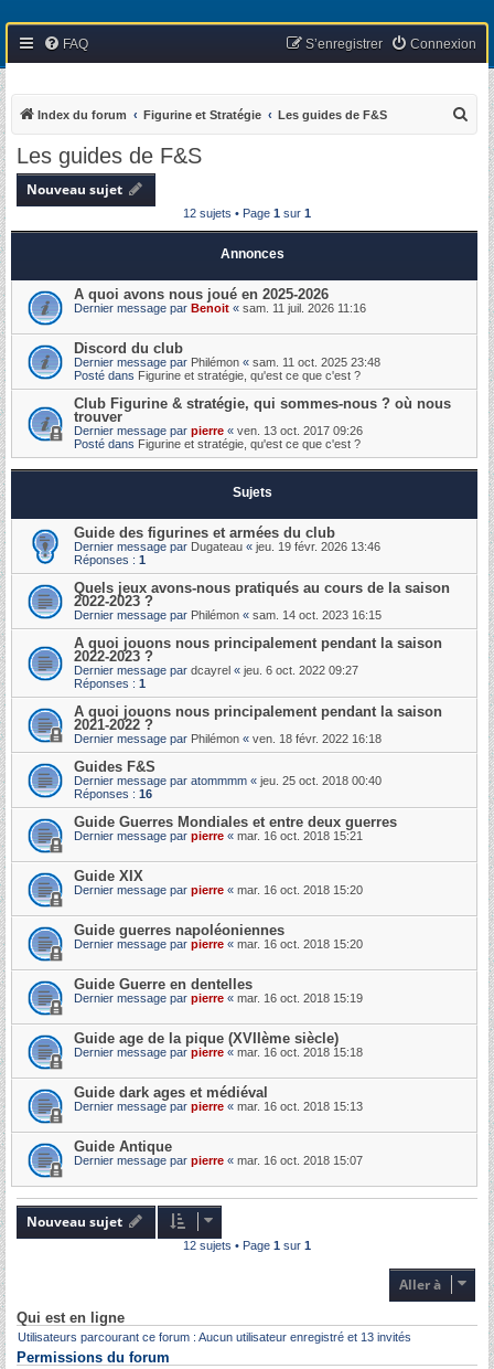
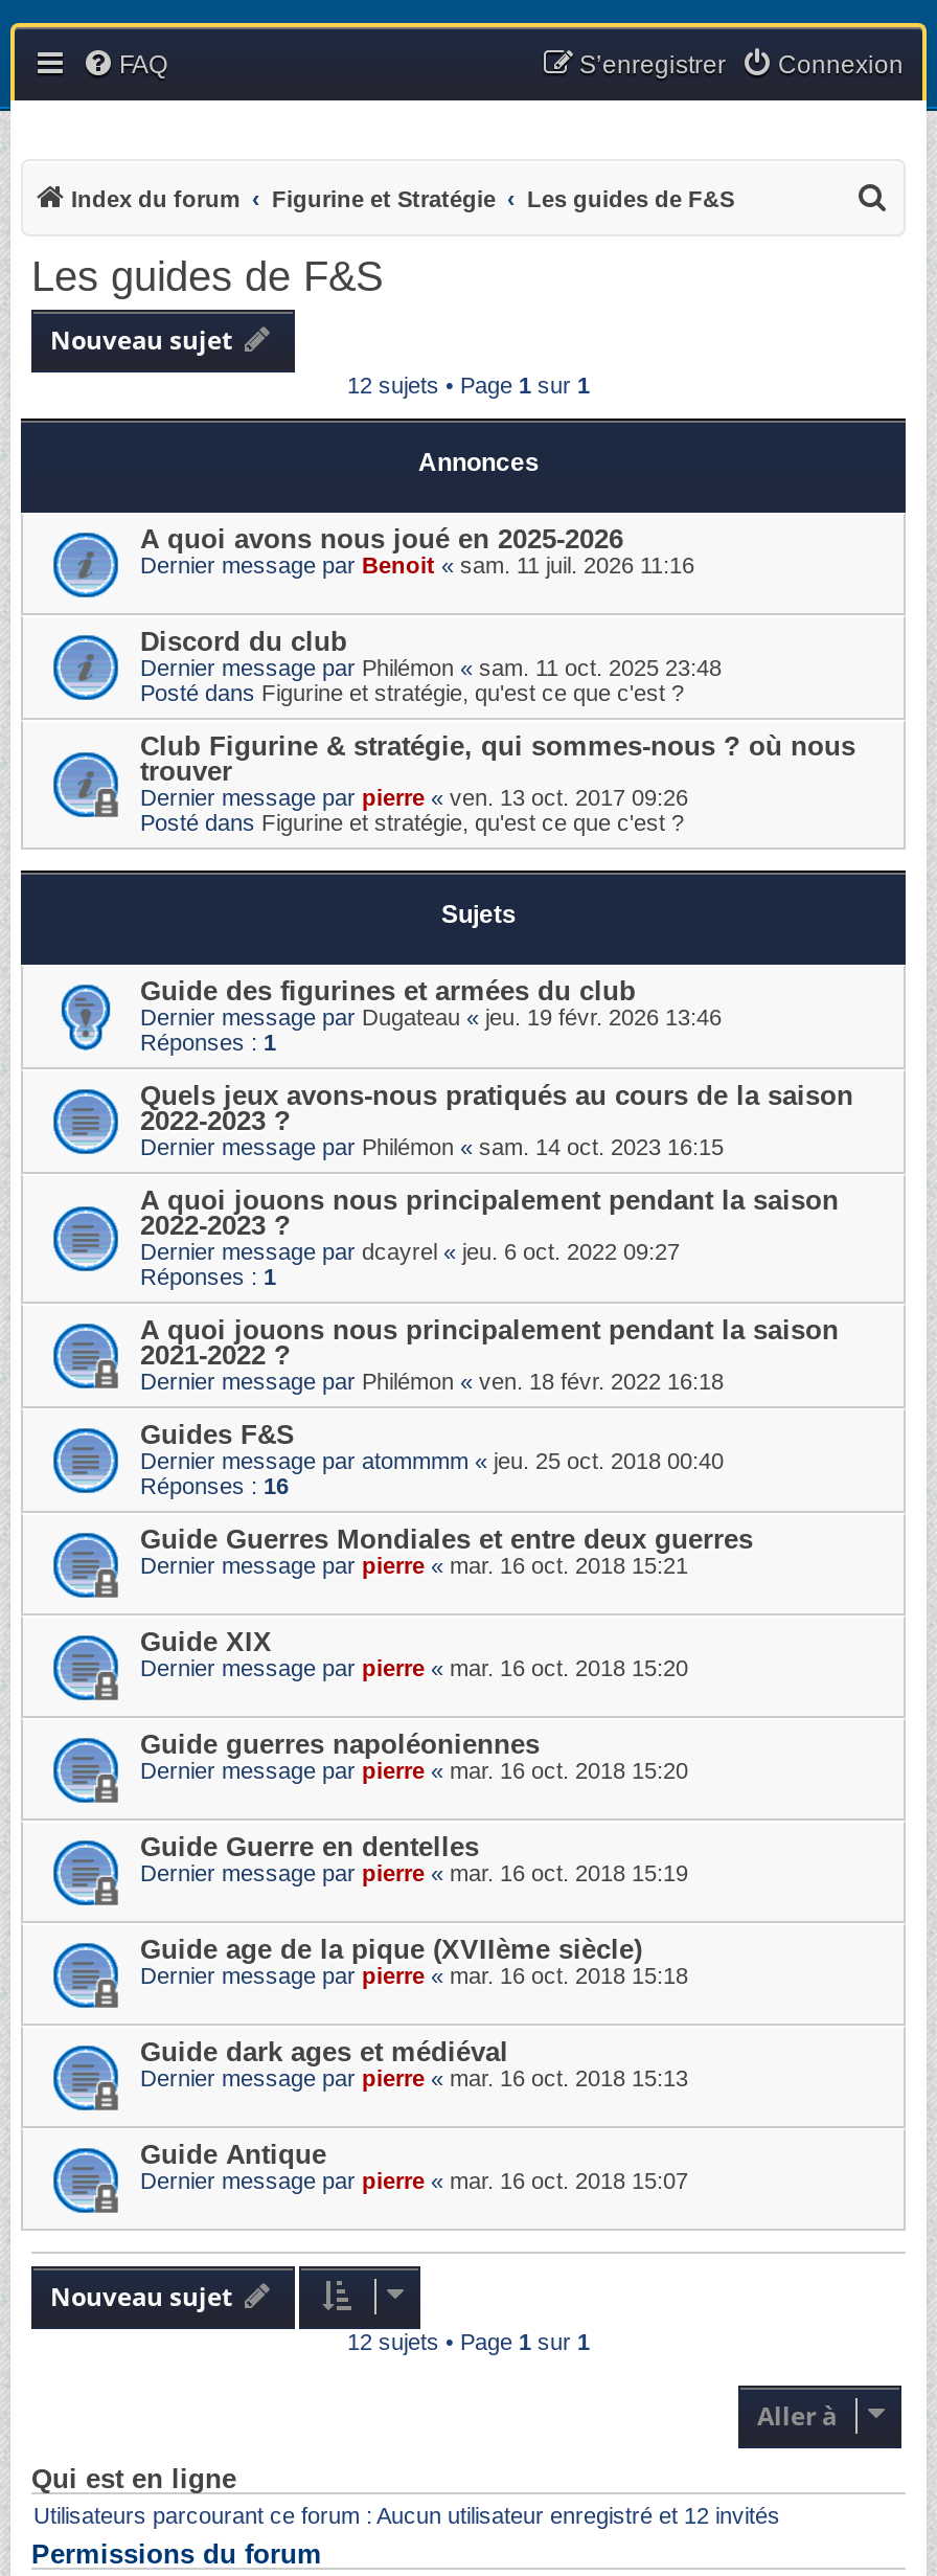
[18,1330,411,1344] Utilisateurs parcourant ce forum : Aucun utilisateur enregistré et 13 invités -> [33,2503,780,2528] Utilisateurs parcourant ce forum : Aucun utilisateur enregistré et 12 invités

